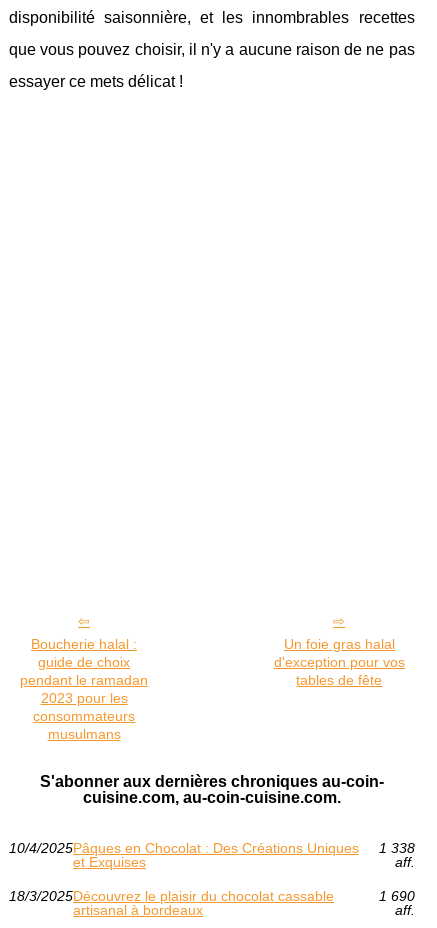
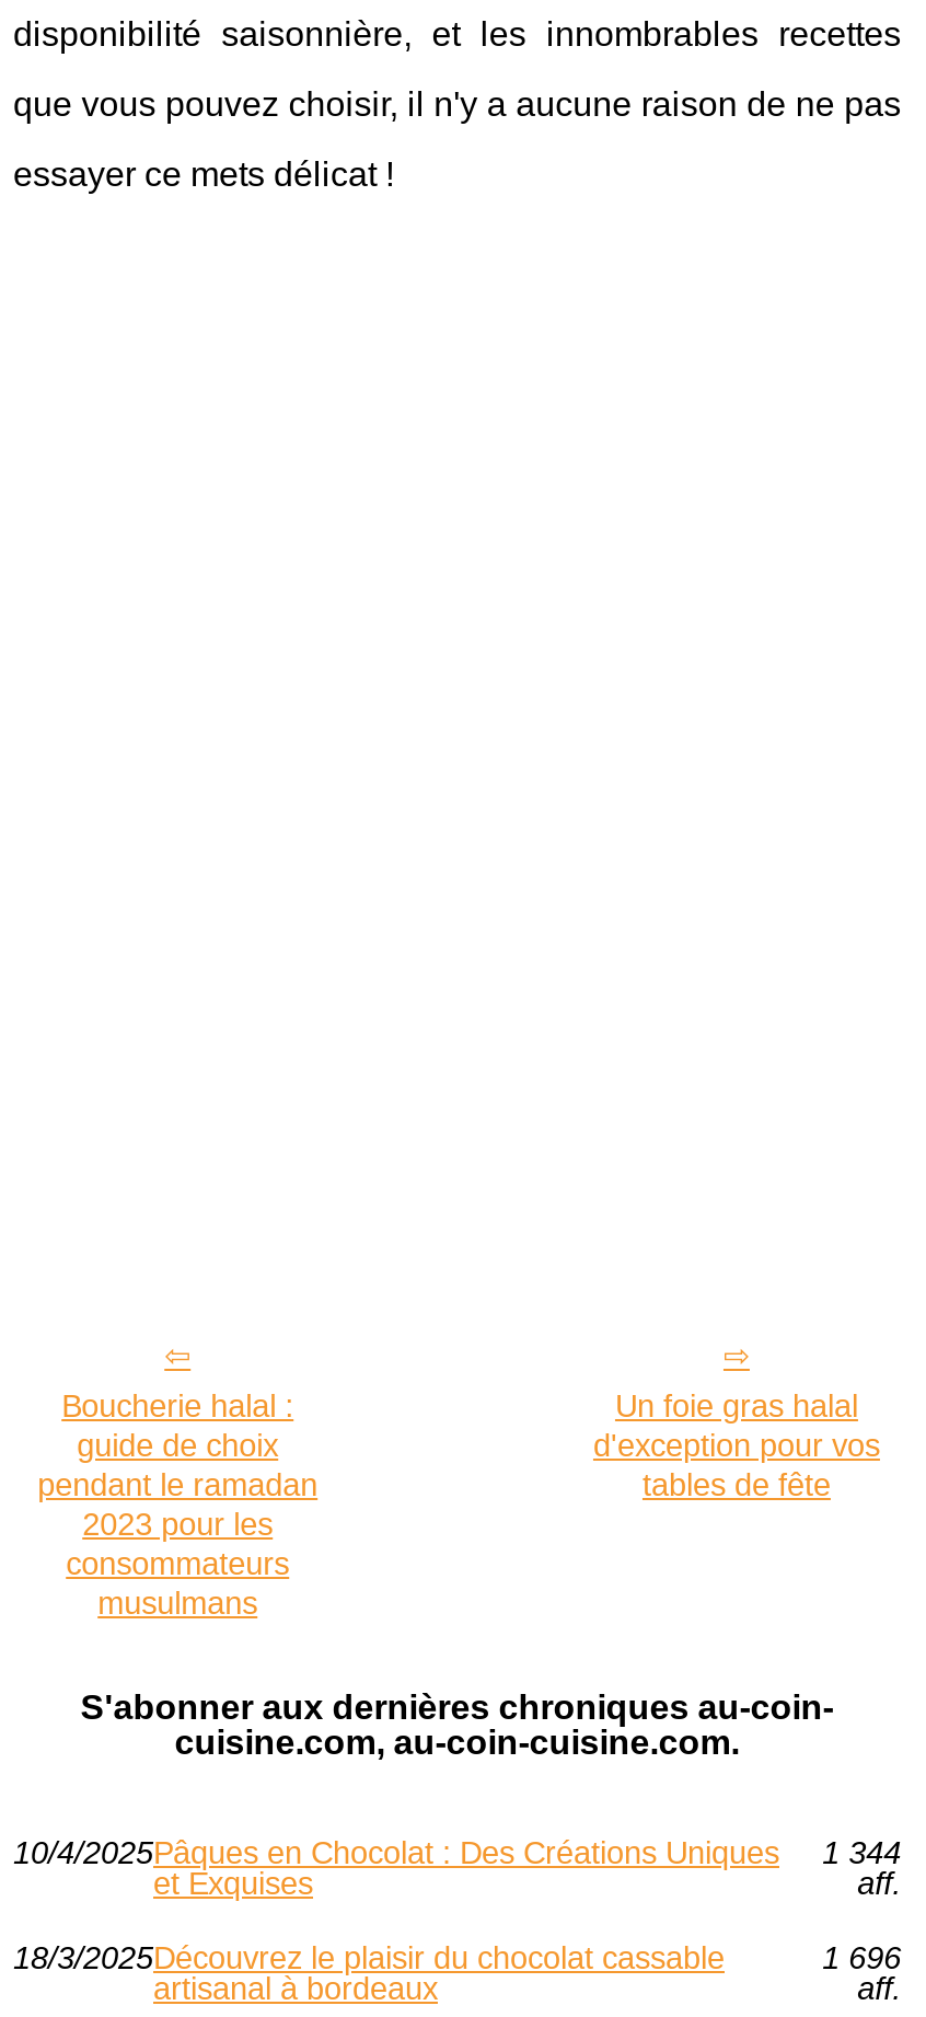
[9,840,415,856] 10/4/2025 Pâques en Chocolat : Des Créations Uniques 1 338 -> [13,1836,901,1871] 10/4/2025 Pâques en Chocolat : Des Créations Uniques 1 344
[379,888,415,904] 1 690 -> [822,1941,901,1976] 1 696

